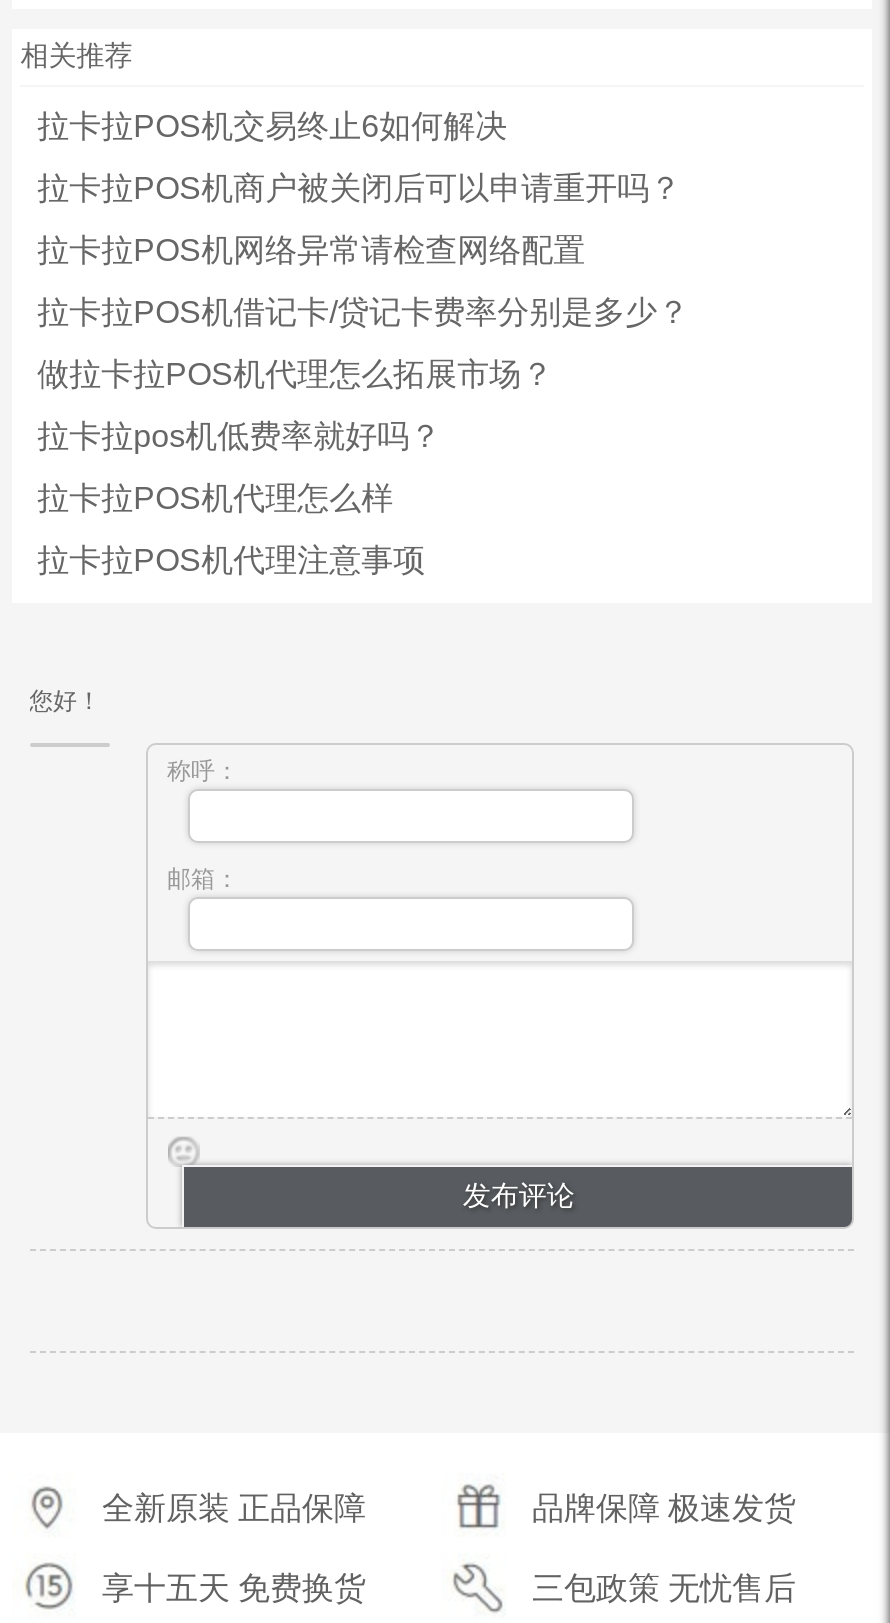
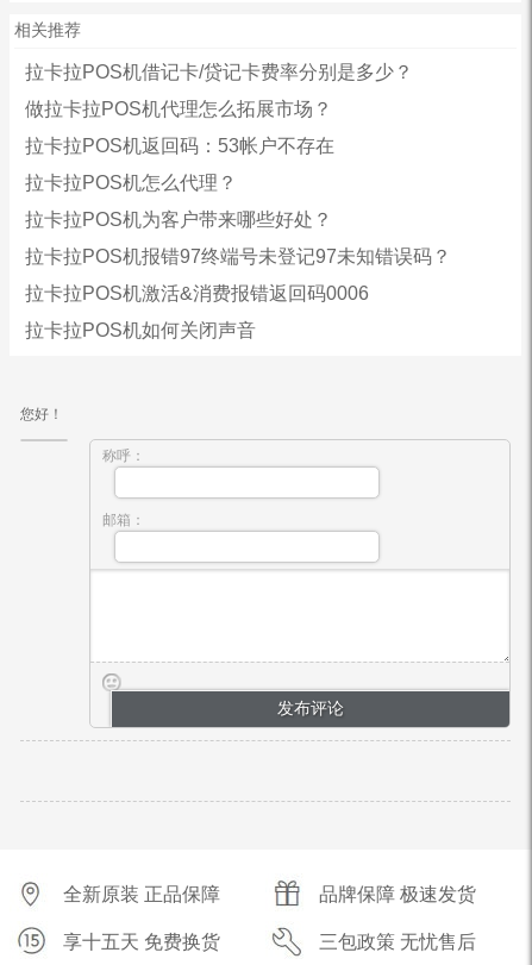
[37,109,681,267] 拉卡拉POS机交易终止6如何解决 | 拉卡拉POS机商户被关闭后可以申请重开吗？ | 拉卡拉POS机网络异常请检查网络配置 -> none
moved [37,295,689,391] -> [25,62,413,119]: 拉卡拉POS机借记卡/贷记卡费率分别是多少？ | 做拉卡拉POS机代理怎么拓展市场？
[37,419,441,577] 拉卡拉pos机低费率就好吗？ | 拉卡拉POS机代理怎么样 | 拉卡拉POS机代理注意事项 -> [25,136,451,341] 拉卡拉POS机返回码：53帐户不存在 | 拉卡拉POS机怎么代理？ | 拉卡拉POS机为客户带来哪些好处？ | 拉卡拉POS机报错97终端号未登记97未知错误码？ | 拉卡拉POS机激活&消费报错返回码0006 | 拉卡拉POS机如何关闭声音

